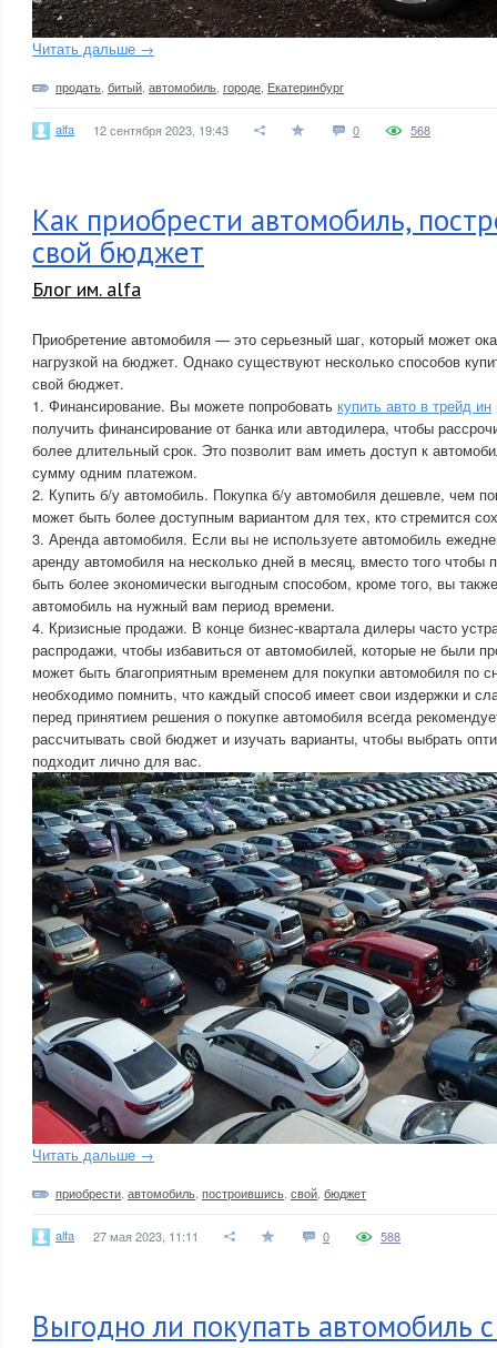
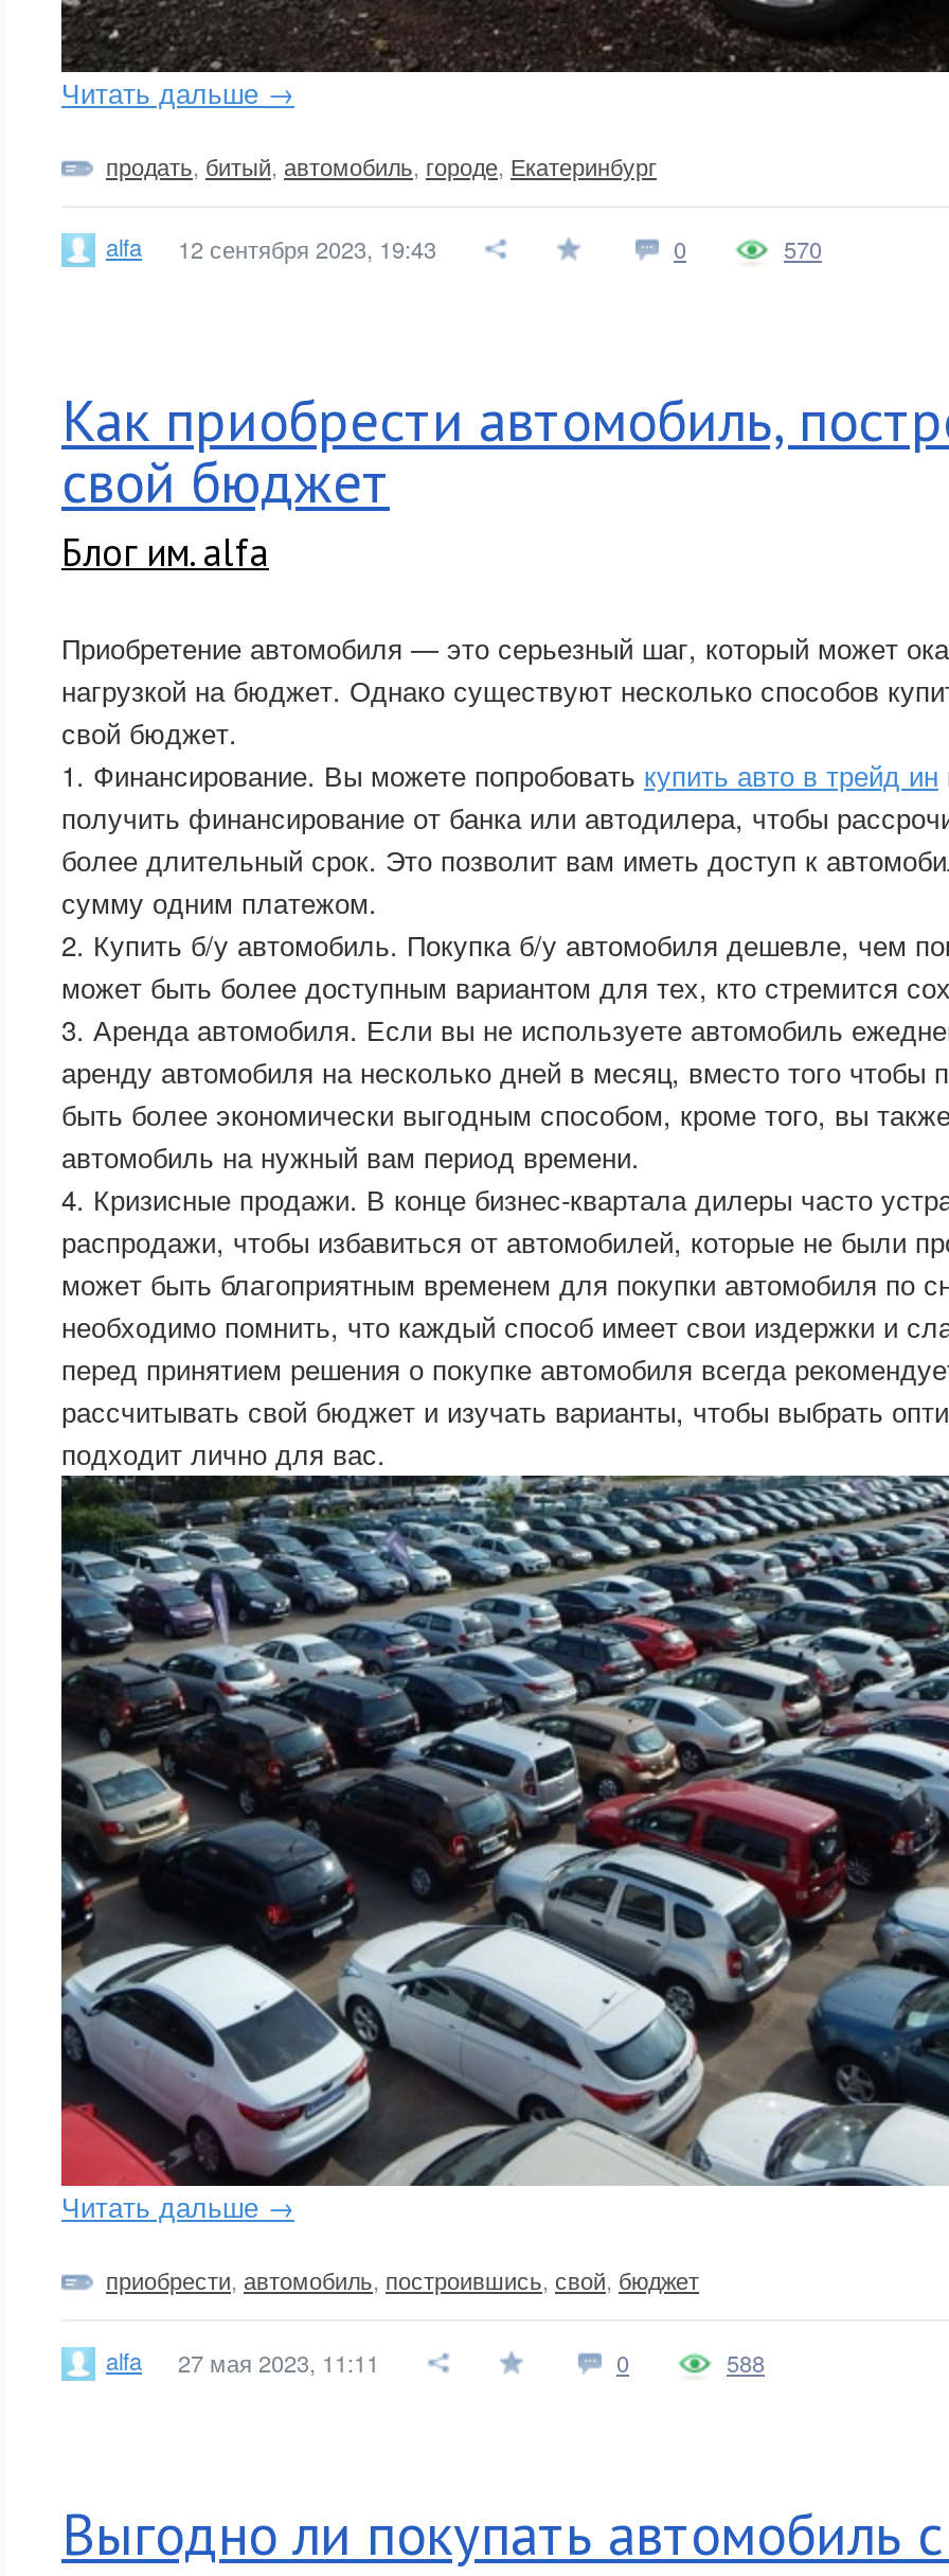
[410,121,430,139] 568 -> [784,231,822,265] 570

